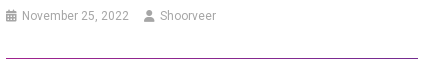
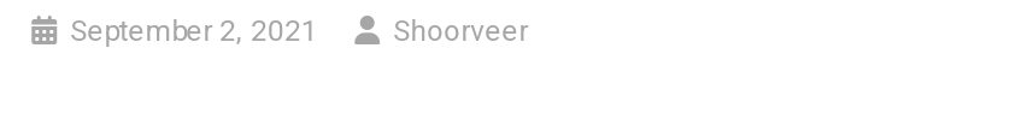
[22,9,129,23] November 25, 2022 -> [70,15,318,48] September 2, 2021

